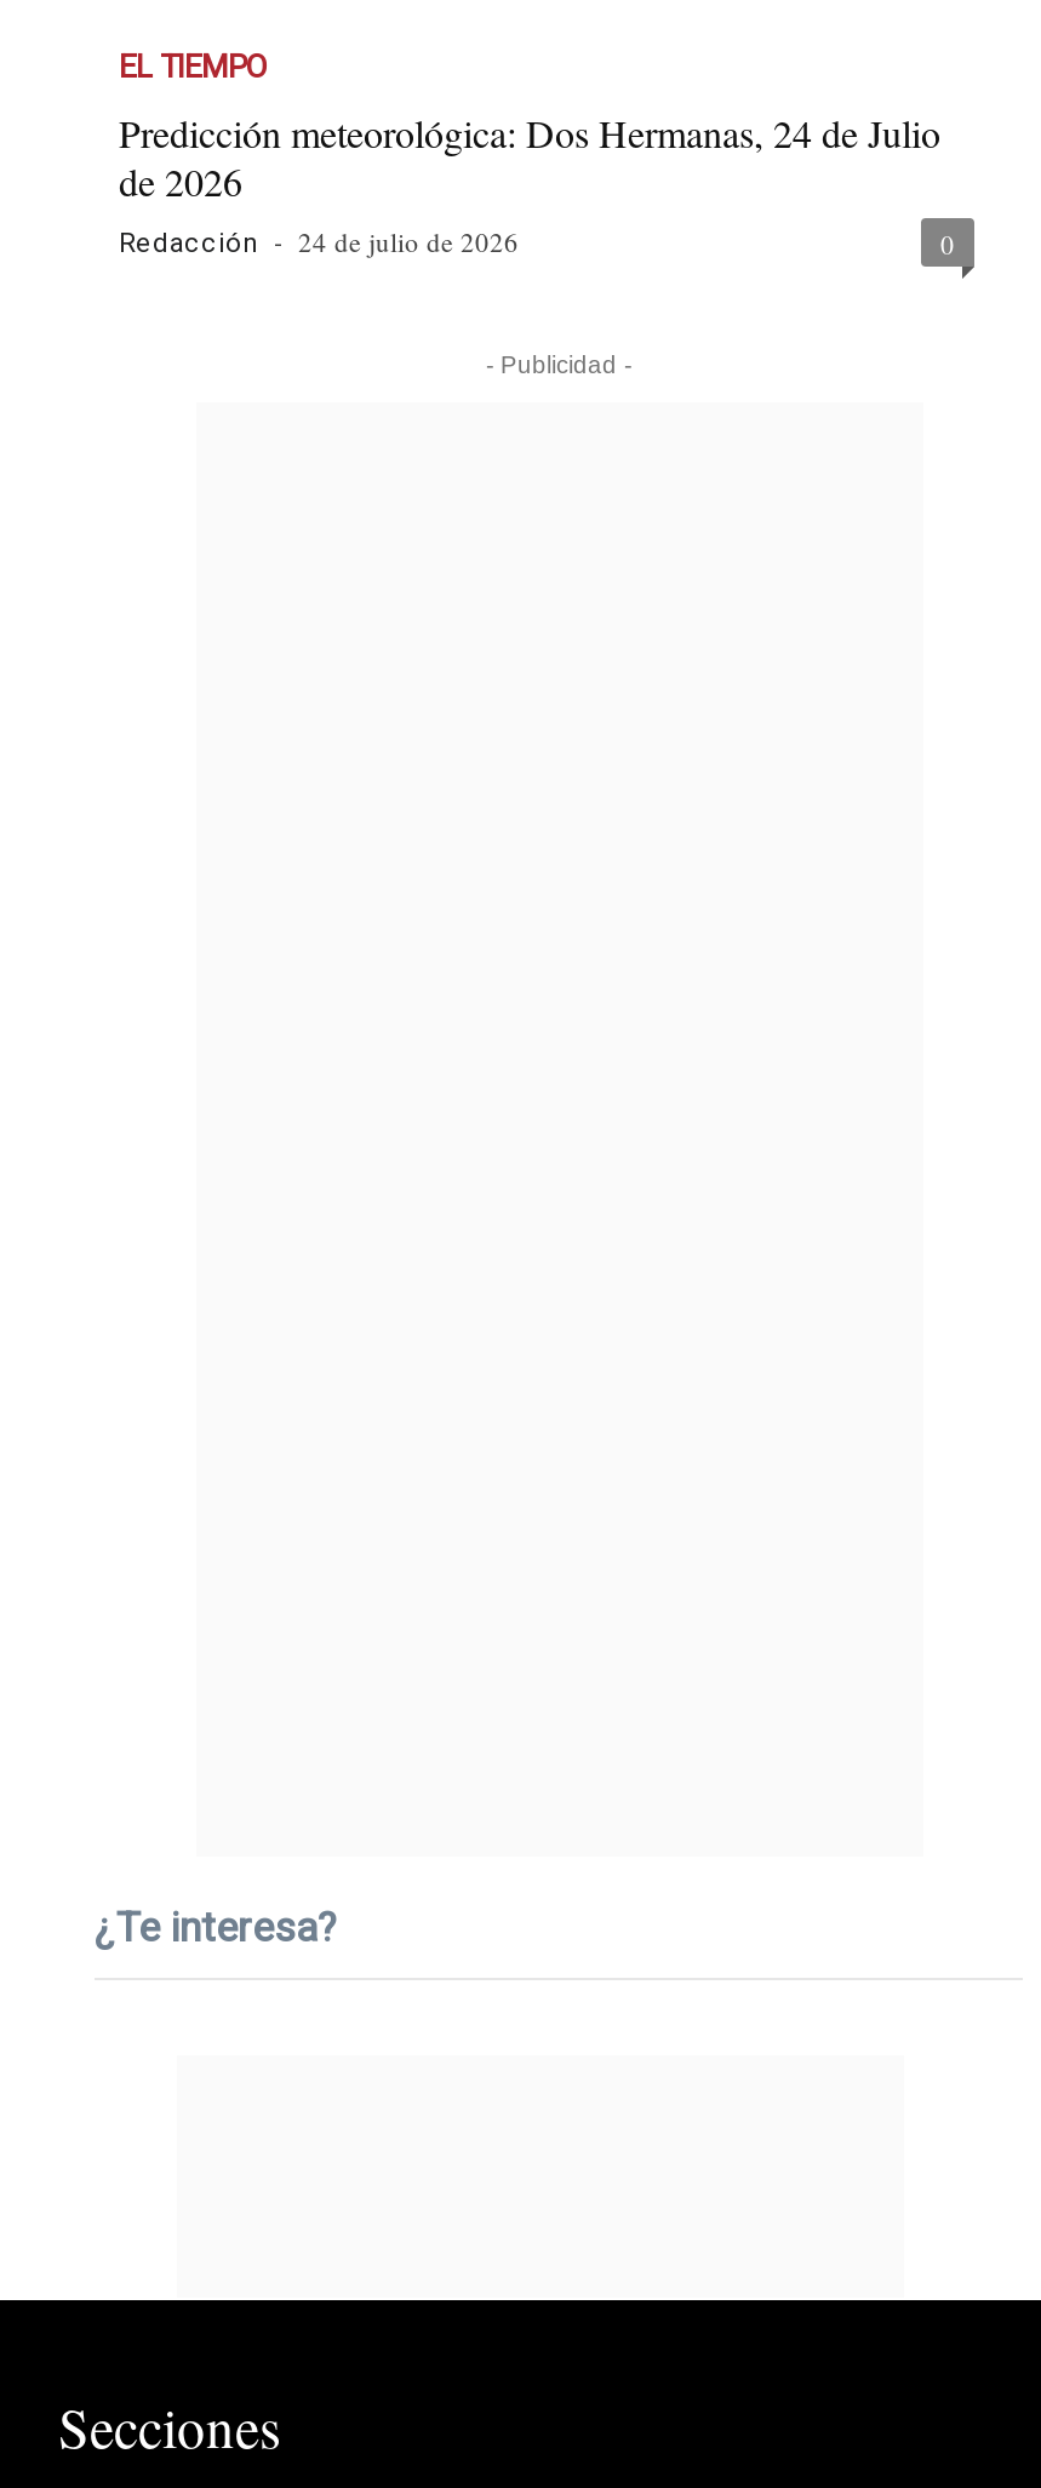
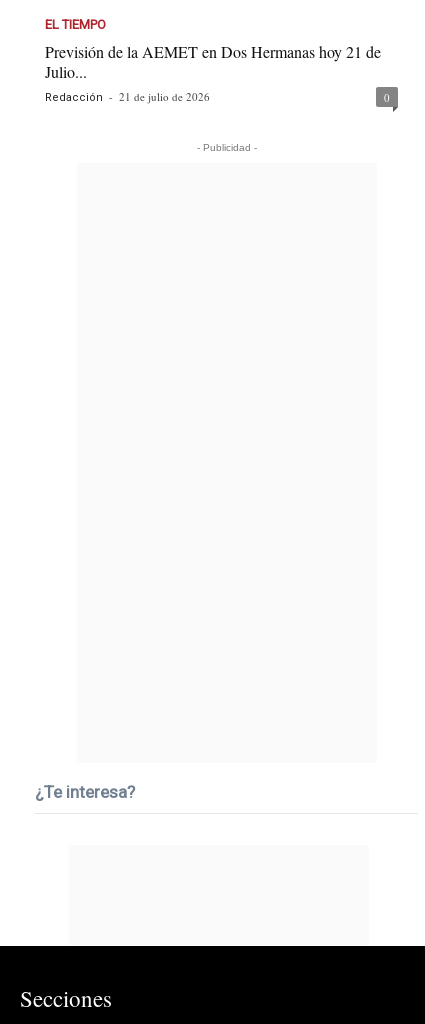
[119,105,940,258] Predicción meteorológica: Dos Hermanas, 24 de Julio | de 2026 | Redacción - 24 de julio de 2026 -> [45,40,381,103] Previsión de la AEMET en Dos Hermanas hoy 21 de | Julio... | Redacción - 21 de julio de 2026

